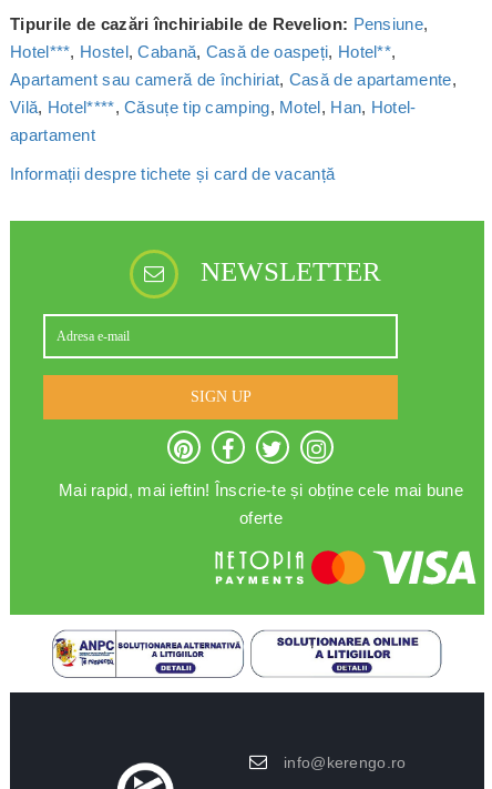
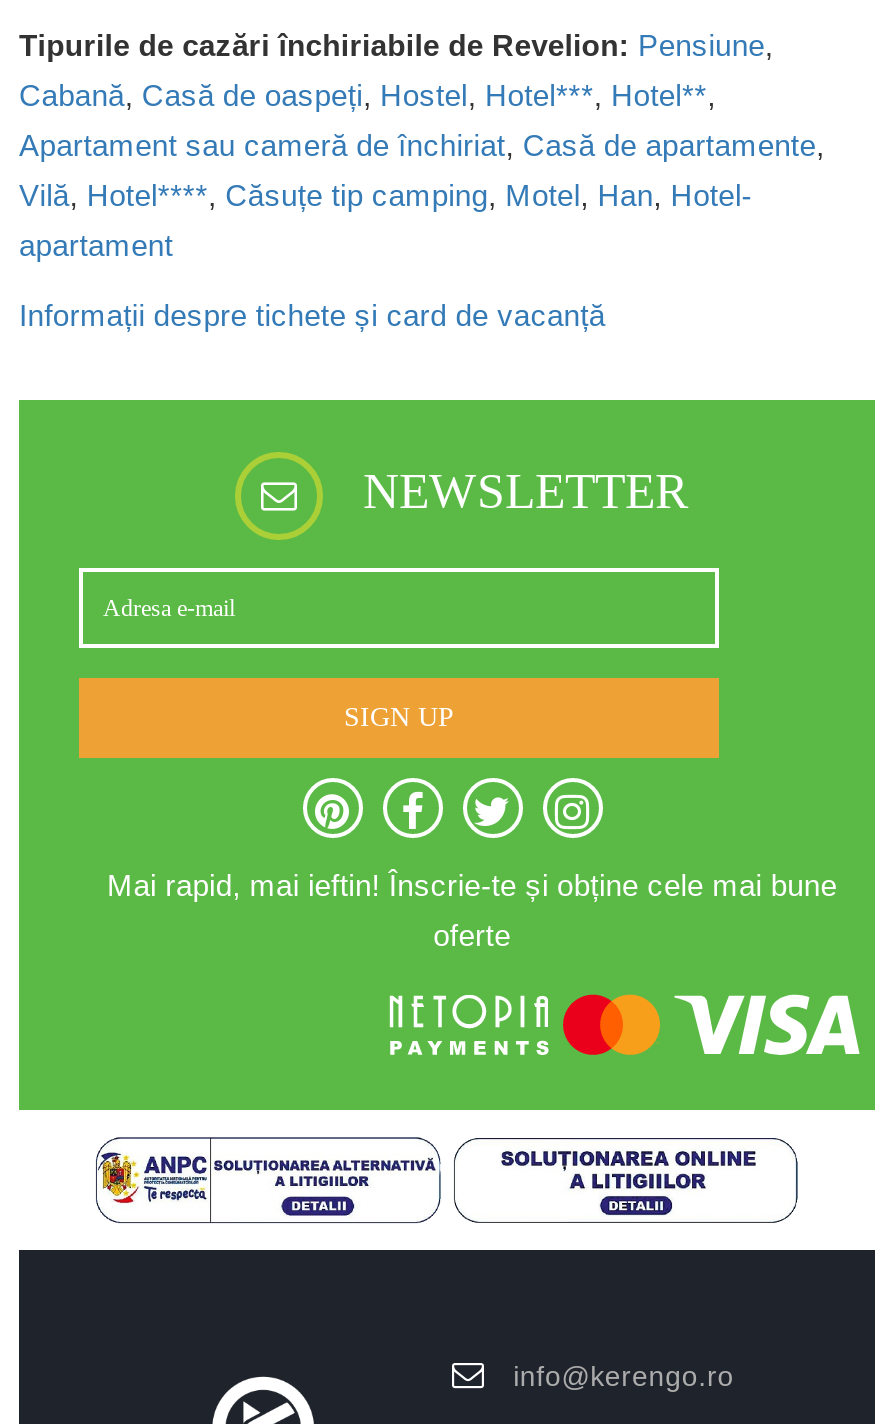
[10,42,396,61] Hotel***, Hostel, Cabană, Casă de oaspeți, Hotel**, -> [19,78,716,112] Cabană, Casă de oaspeți, Hostel, Hotel***, Hotel**,

